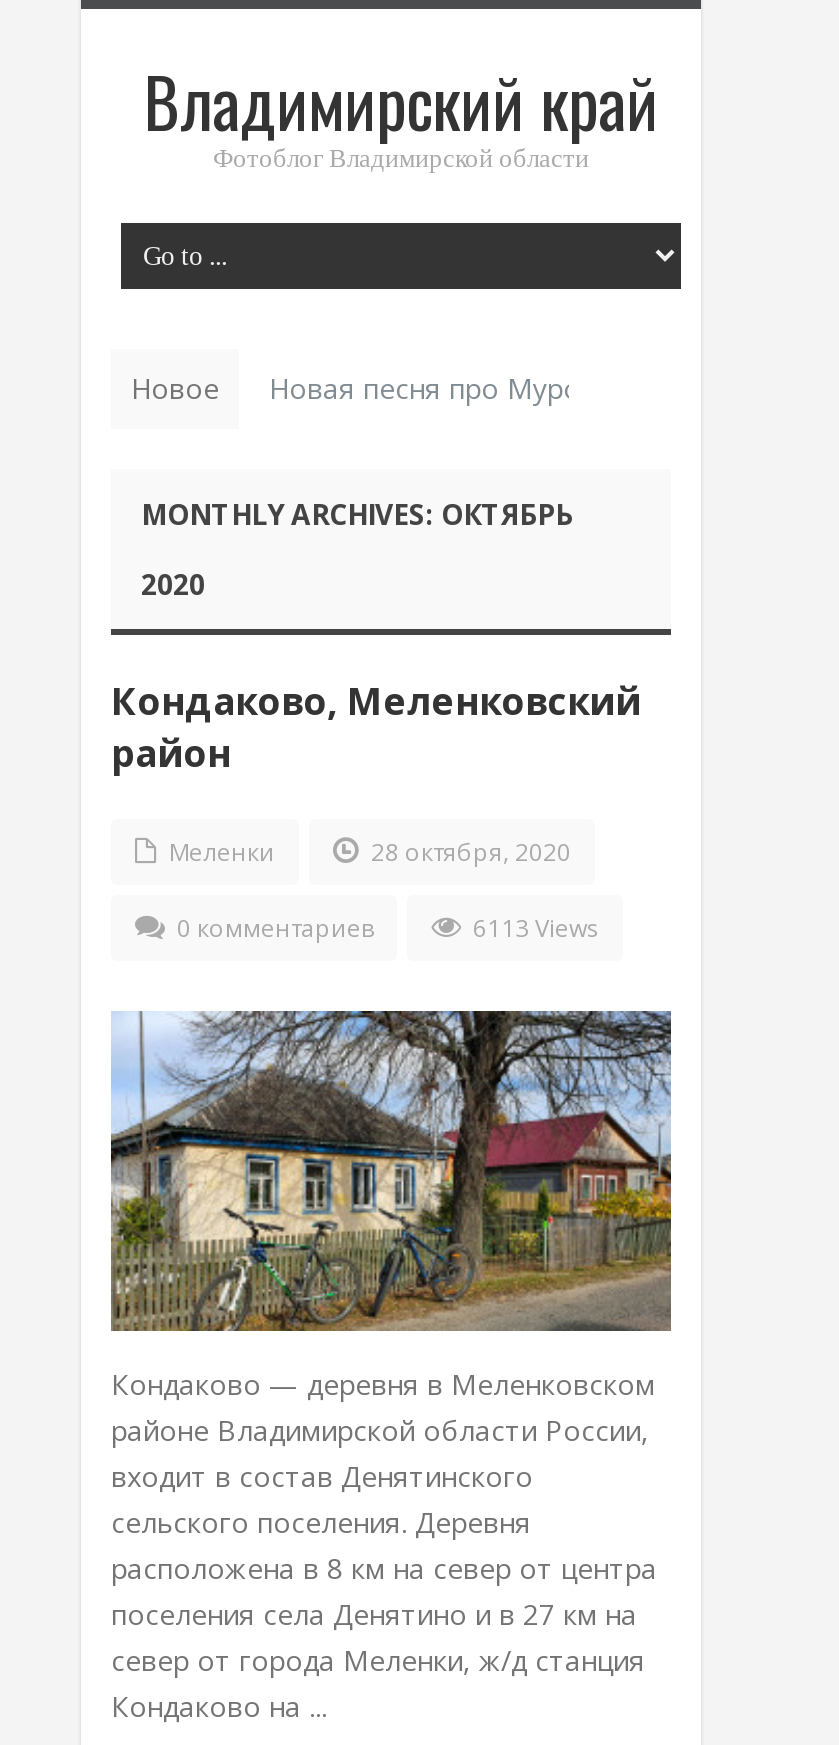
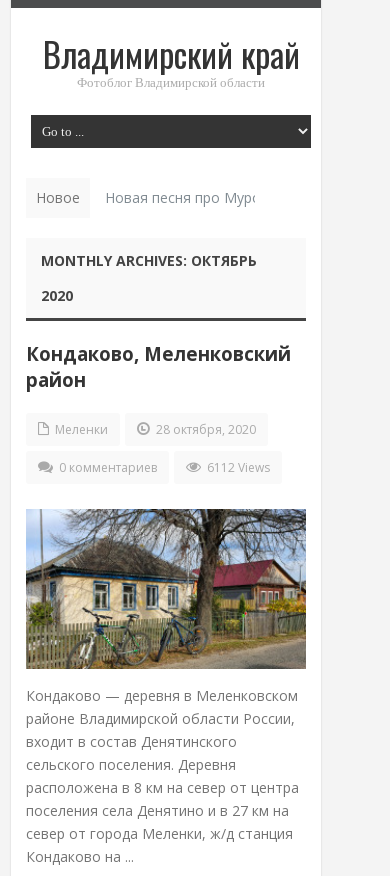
[467,911,599,945] 6113 Views -> [204,459,270,476] 6112 Views

